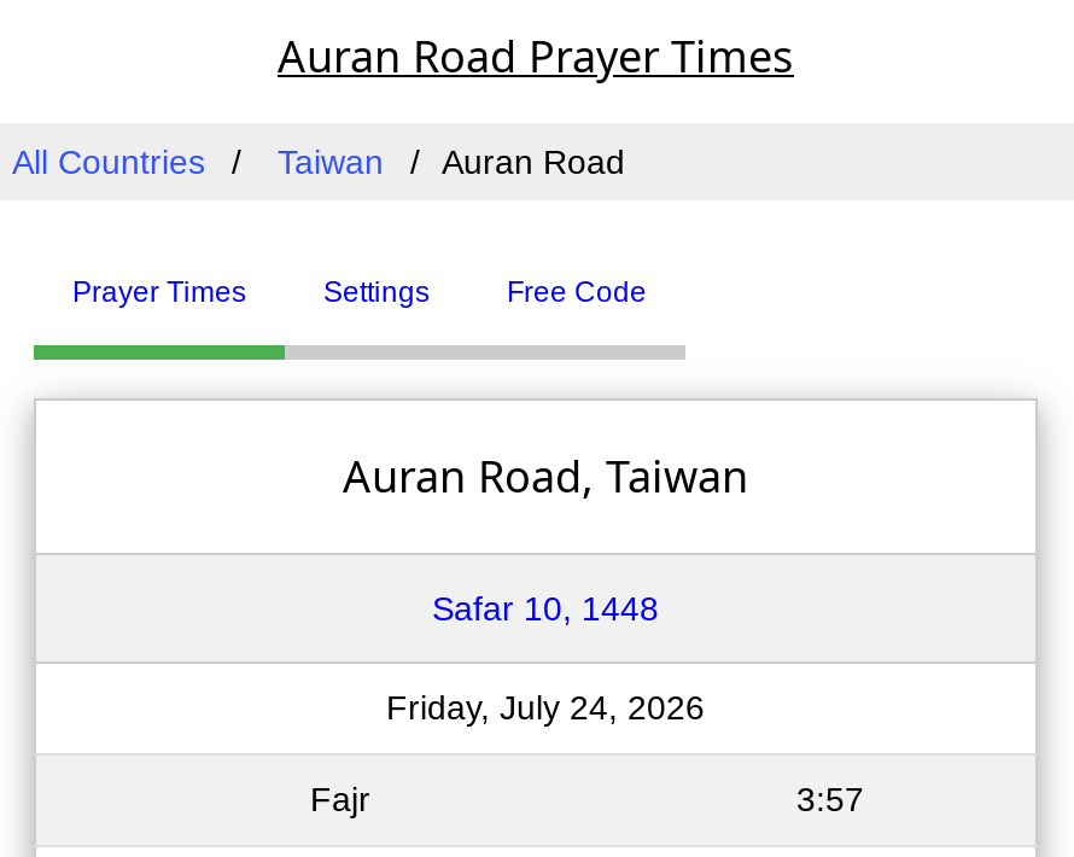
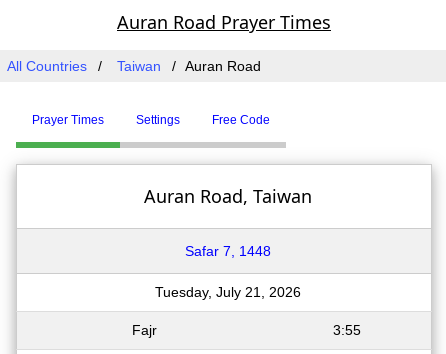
[432,589,659,628] Safar 10, 1448 -> [185,243,271,259] Safar 7, 1448
[386,688,705,727] Friday, July 24, 2026 -> [155,284,301,300] Tuesday, July 21, 2026
[796,780,864,818] 3:57 -> [333,322,361,338] 3:55

